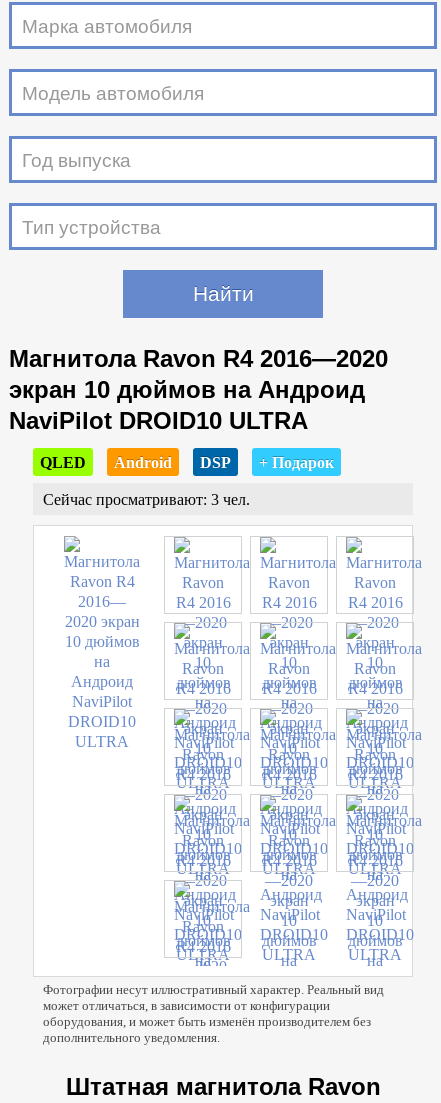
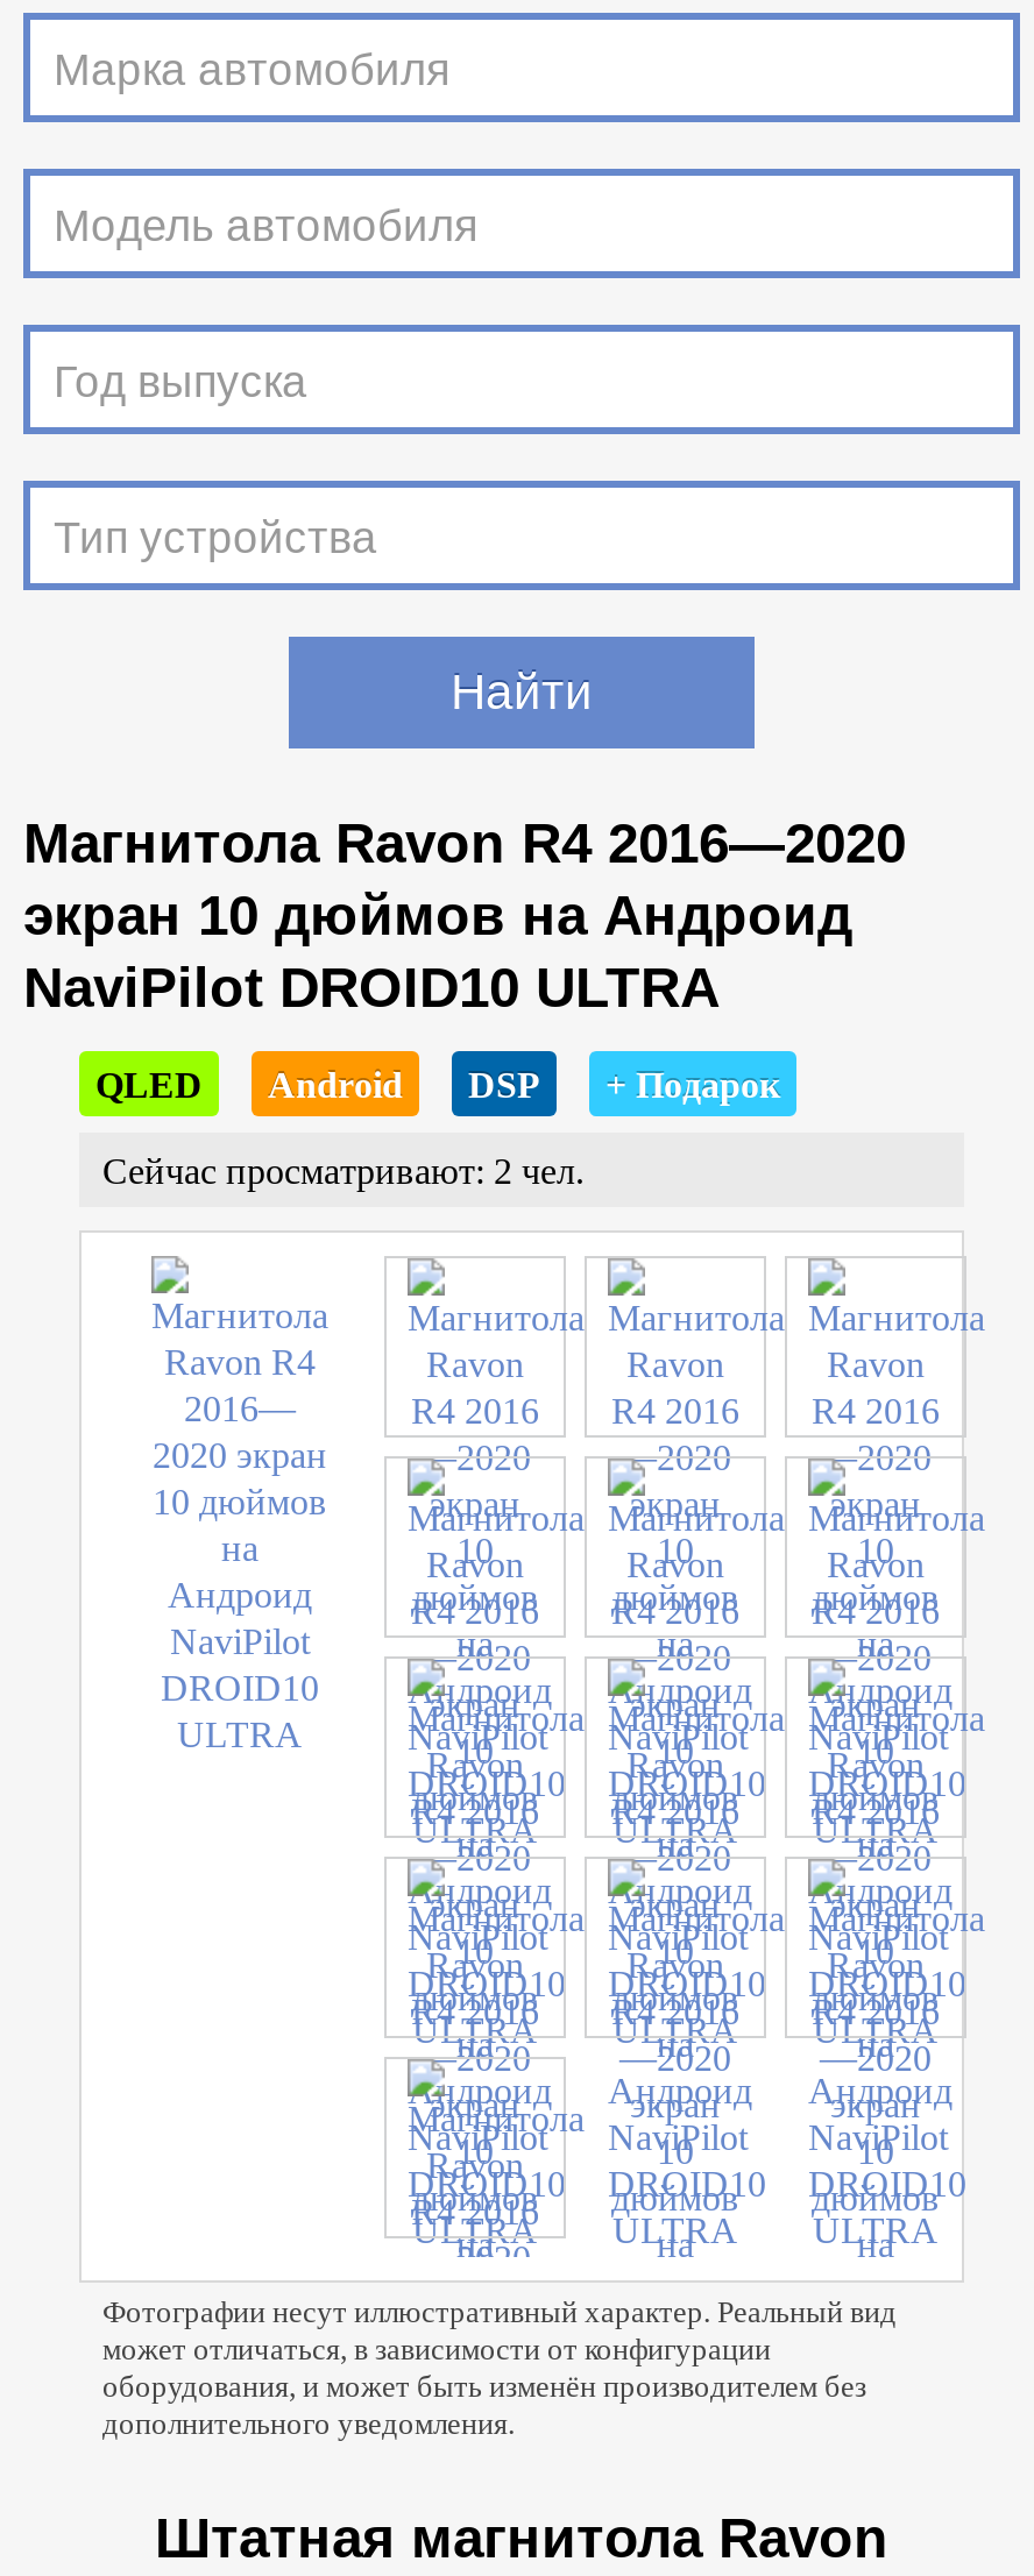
[43,491,250,508] Сейчас просматривают: 3 чел. -> [102,1151,585,1191] Сейчас просматривают: 2 чел.

